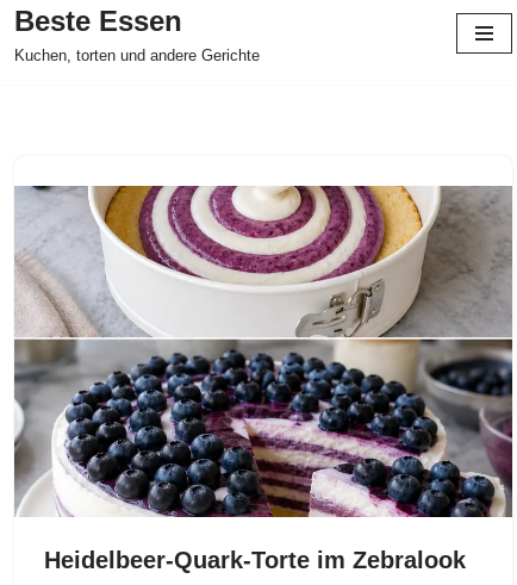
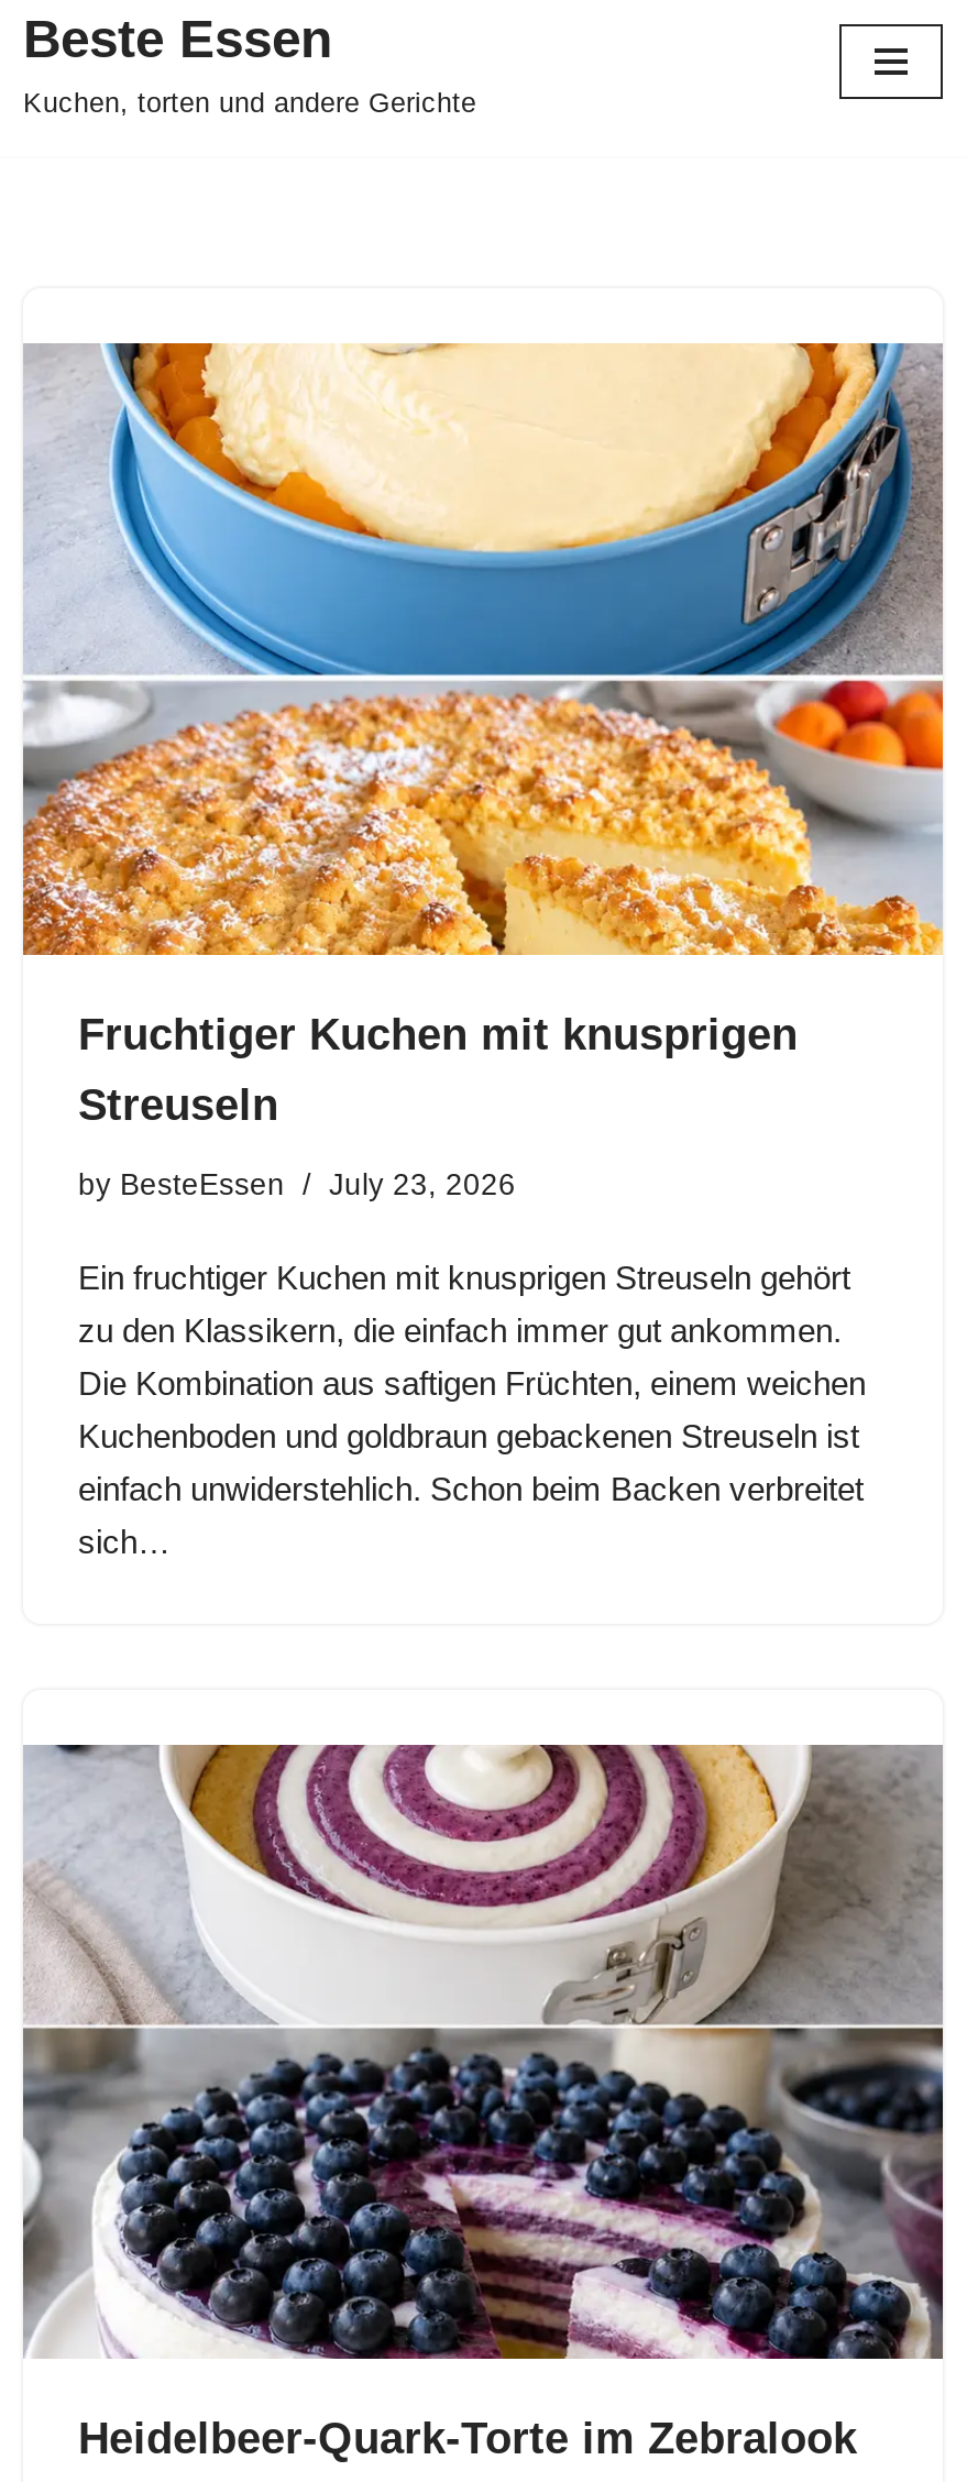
none -> [21,341,945,1561] [image] | Fruchtiger Kuchen mit knusprigen | Streuseln | by BesteEssen | July 23, 2026 | Ein fruchtiger Kuchen mit knusprigen Streuseln gehört | zu den Klassikern, die einfach immer gut ankommen. | Die Kombination aus saftigen Früchten, einem weichen | Kuchenboden und goldbraun gebackenen Streuseln ist | einfach unwiderstehlich. Schon beim Backen verbreitet | sich…

